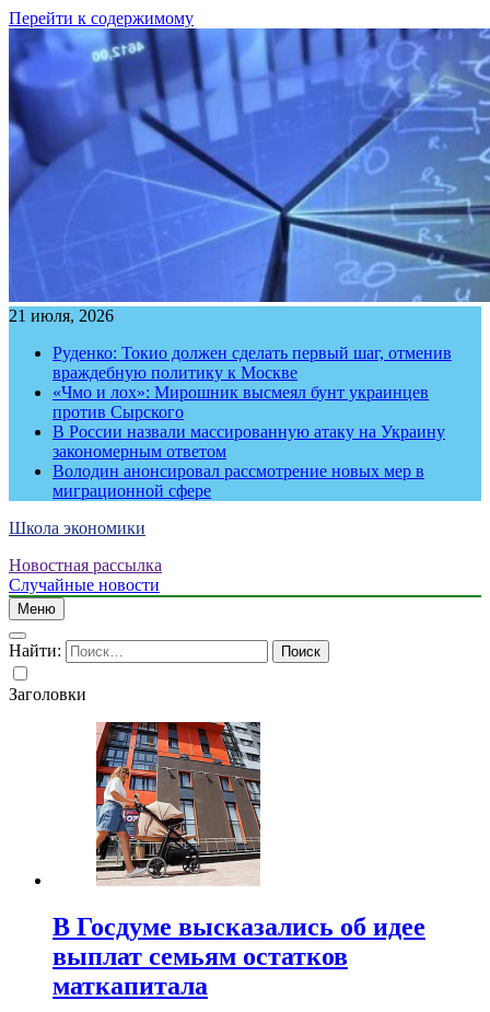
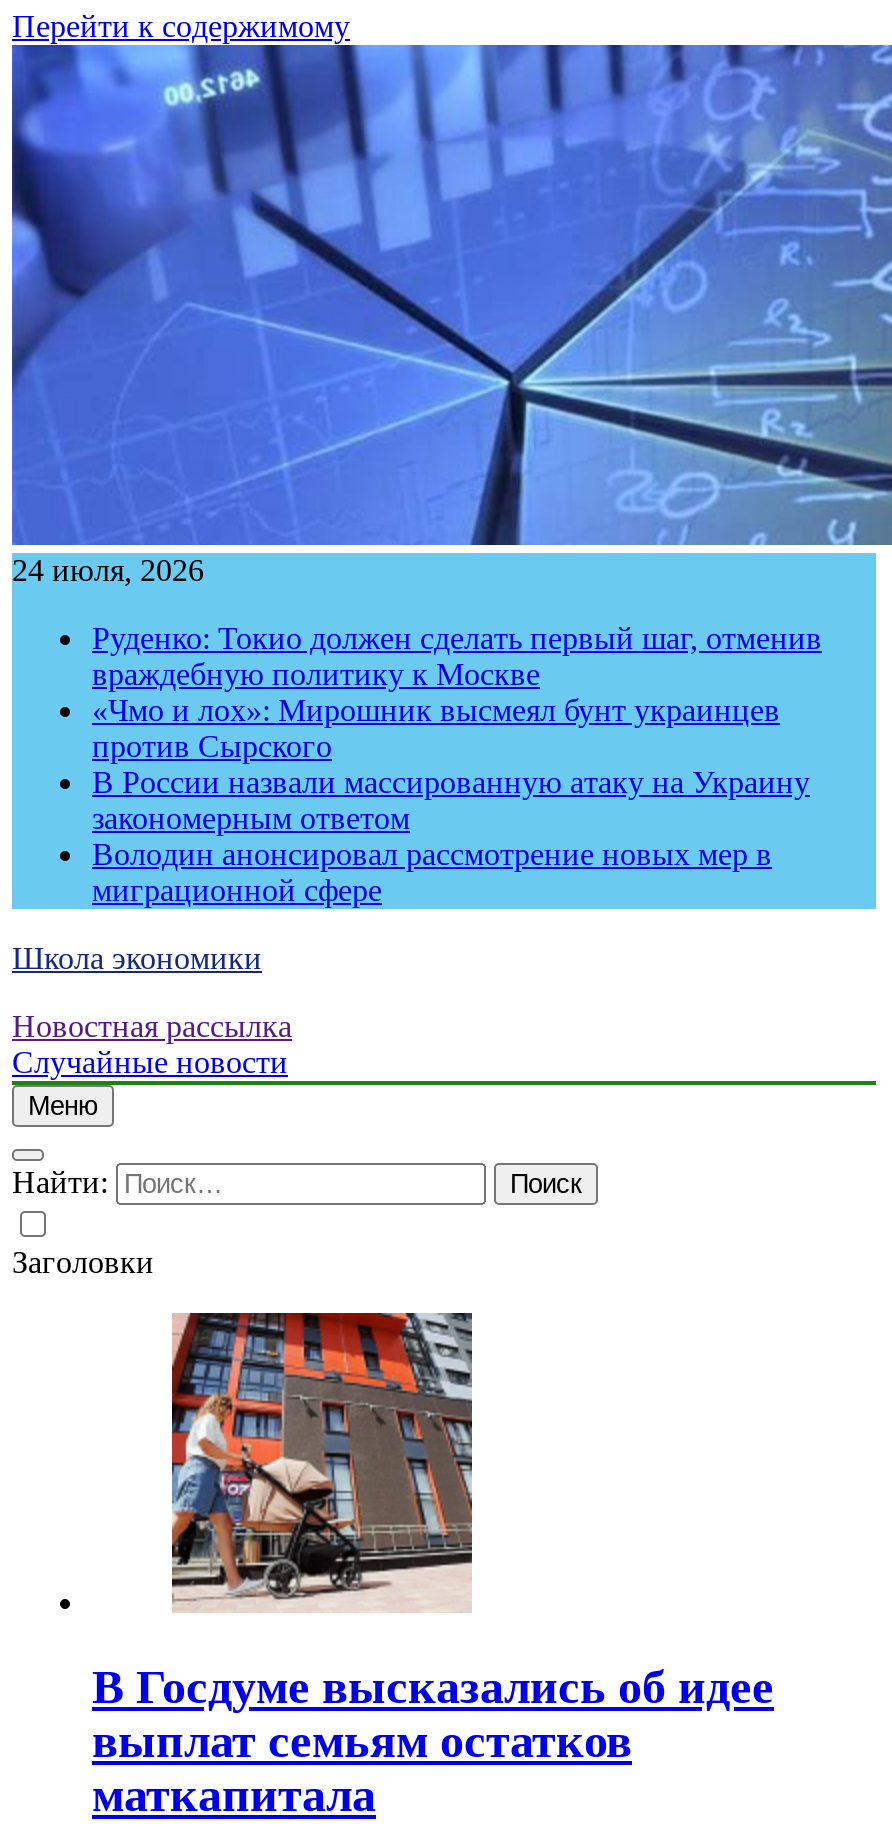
[9,306,114,325] 21 июля, 2026 -> [12,553,204,587] 24 июля, 2026

